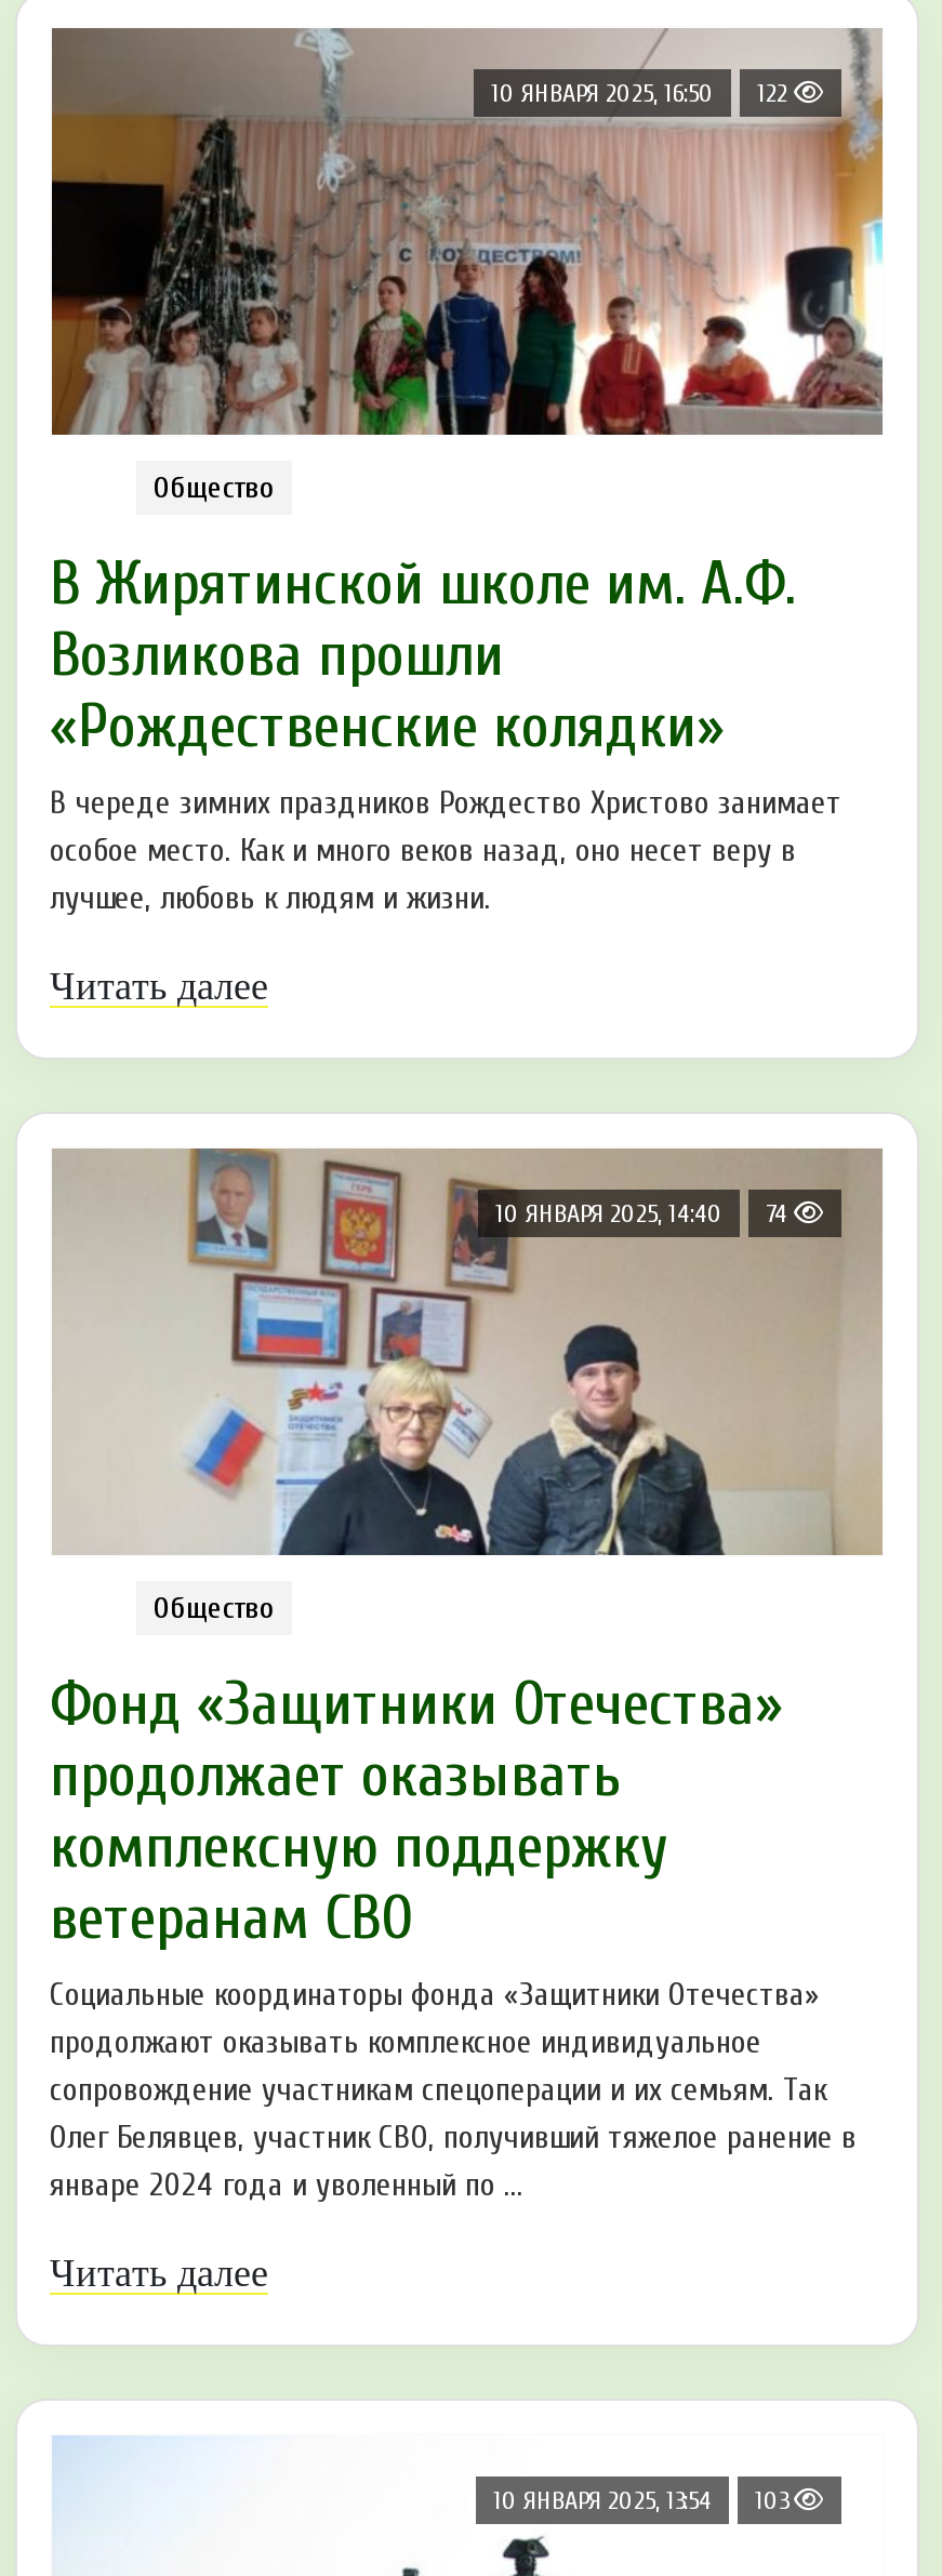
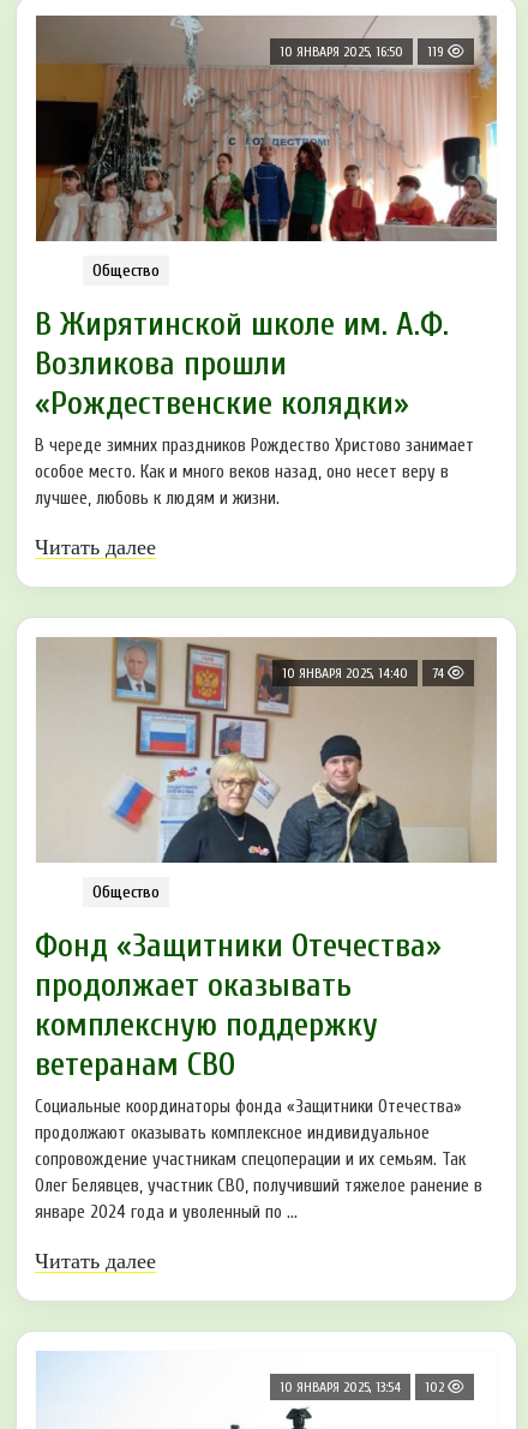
[491,77,794,108] 10 ЯНВАРЯ 2025, 16:50 122 -> [280,43,448,60] 10 ЯНВАРЯ 2025, 16:50 119
[493,2486,794,2516] 10 ЯНВАРЯ 2025, 13:54 103 -> [280,1379,448,1396] 10 ЯНВАРЯ 2025, 13:54 102

